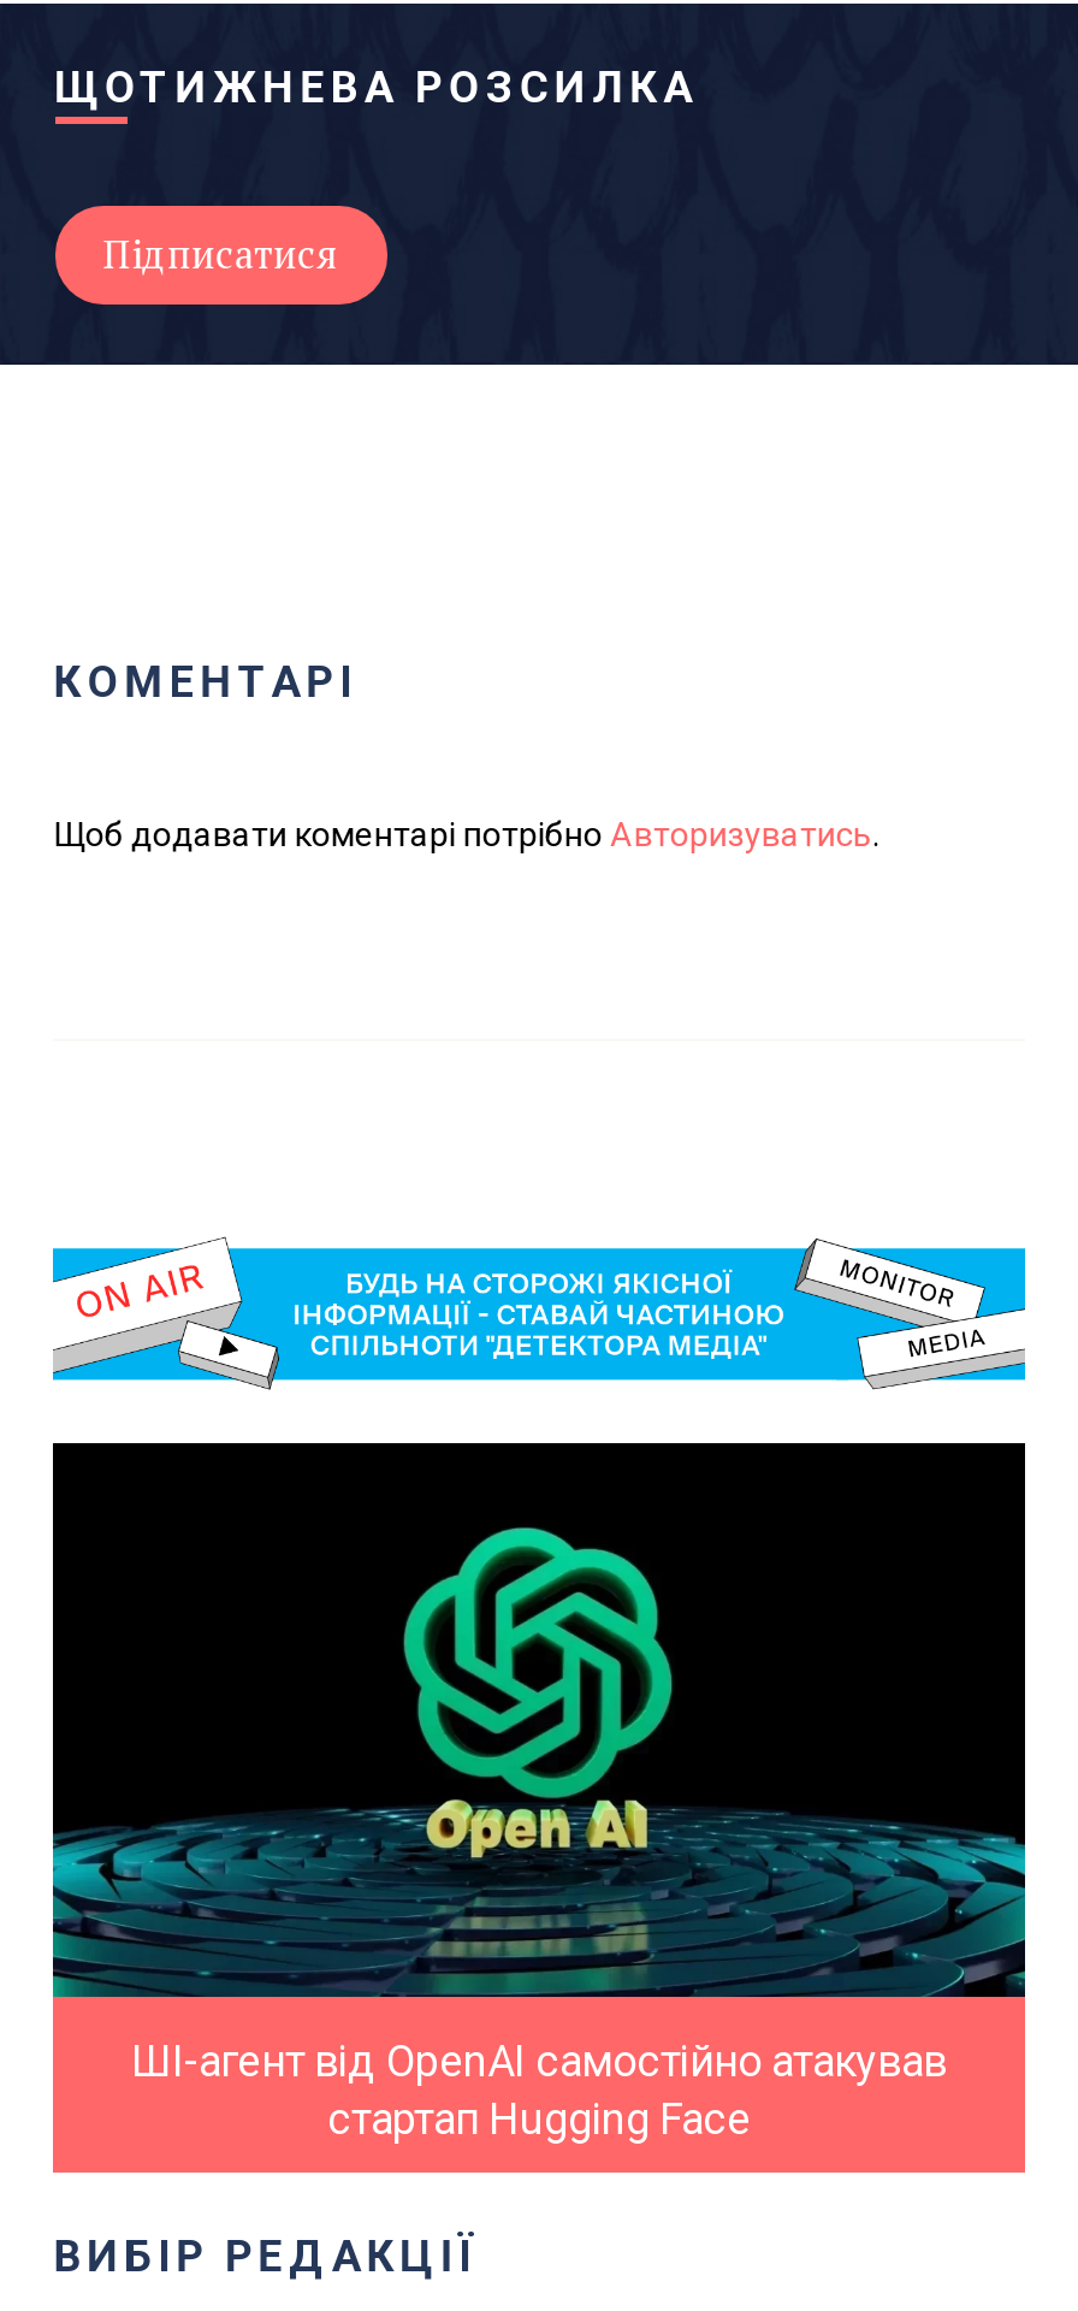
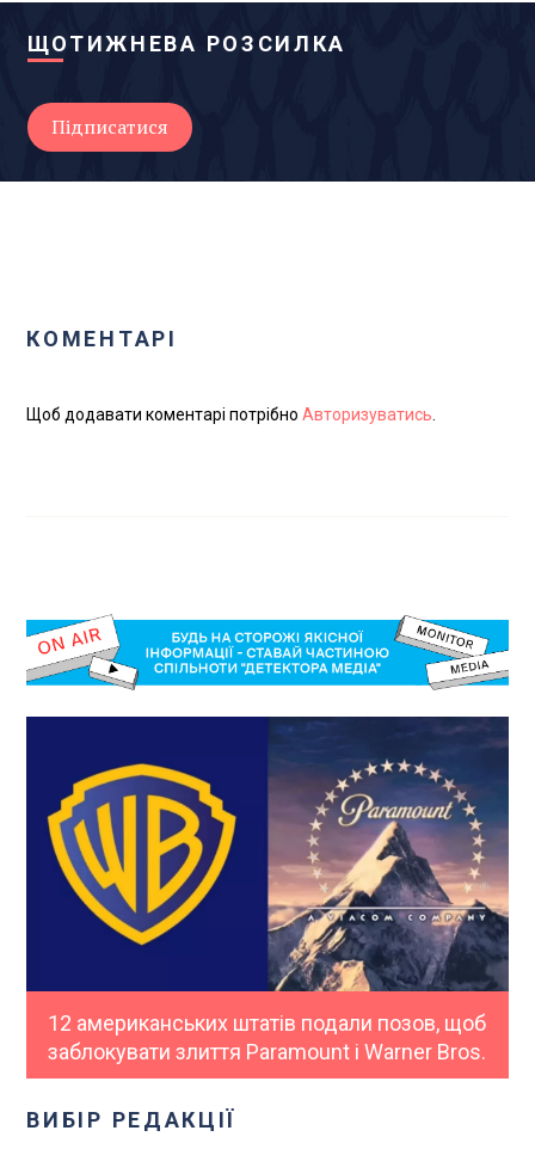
[51,1441,1027,2145] [image] | ШІ-агент від OpenAI самостійно атакував | стартап Hugging Face -> [25,715,510,1065] [image] | 12 американських штатів подали позов, щоб | заблокувати злиття Paramount і Warner Bros.

